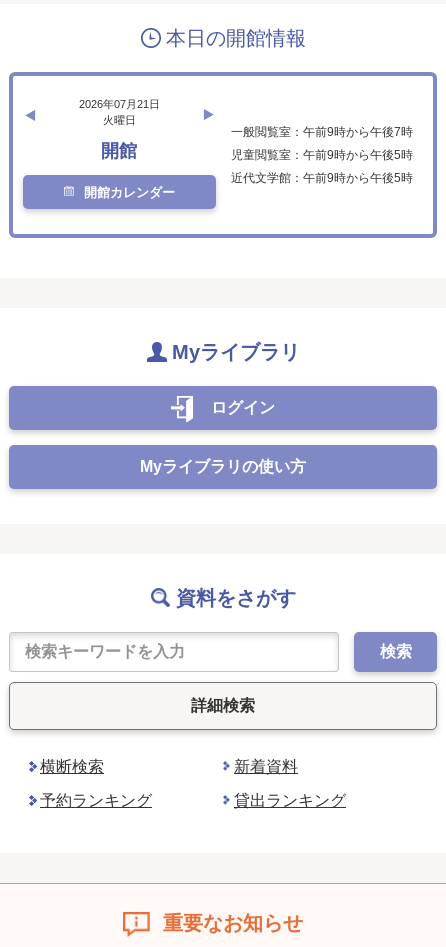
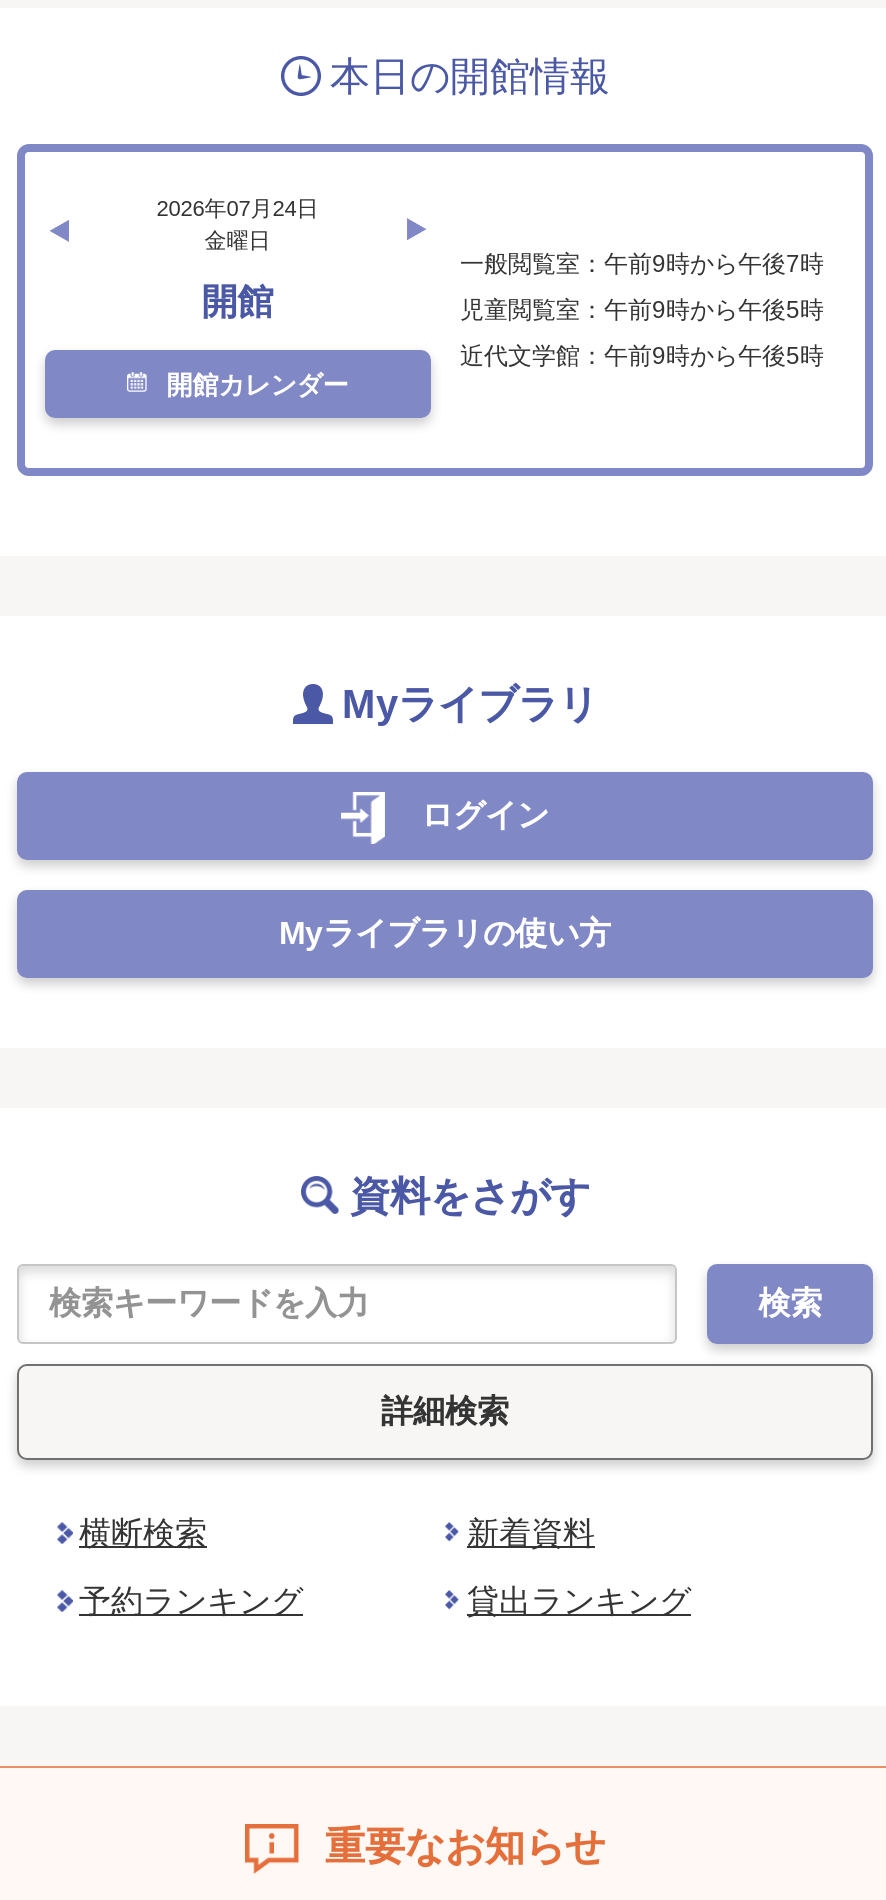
[79,98,160,110] 2026年07月21日 -> [157,195,319,219] 2026年07月24日
[103,114,136,126] 火曜日 -> [205,227,271,251] 金曜日

